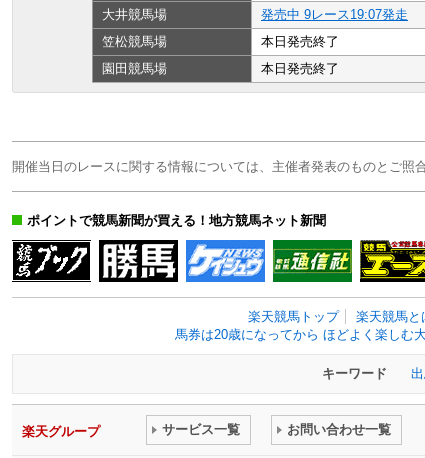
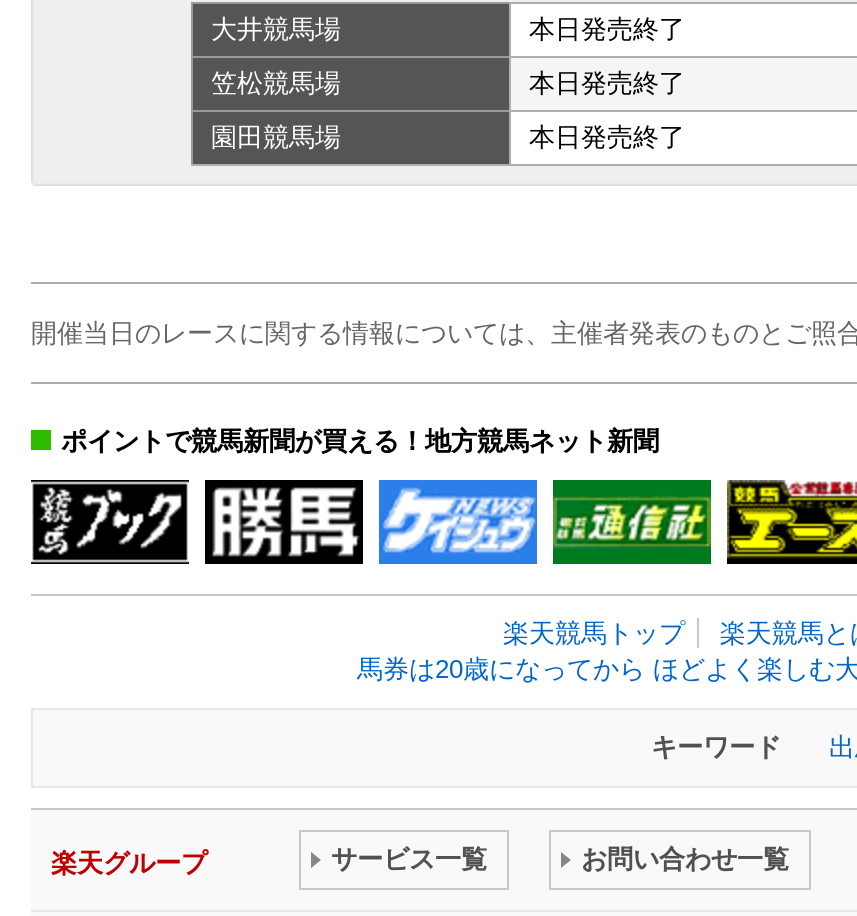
[261,7,408,22] 発売中 9レース19:07発走 -> [529,15,685,45] 本日発売終了

